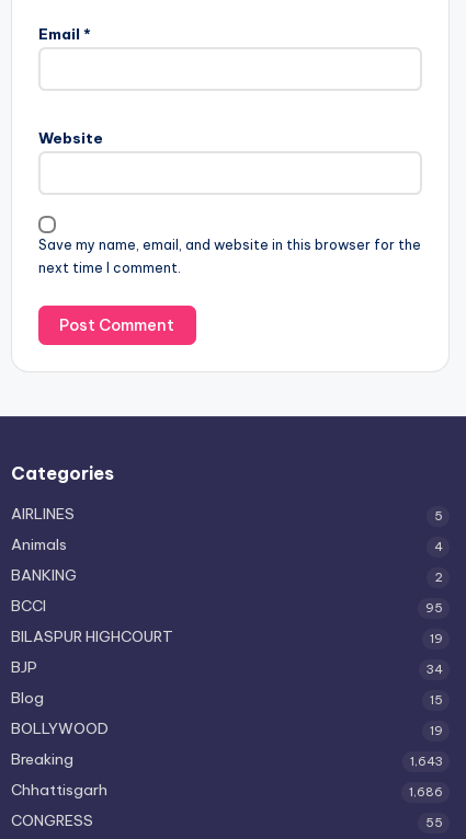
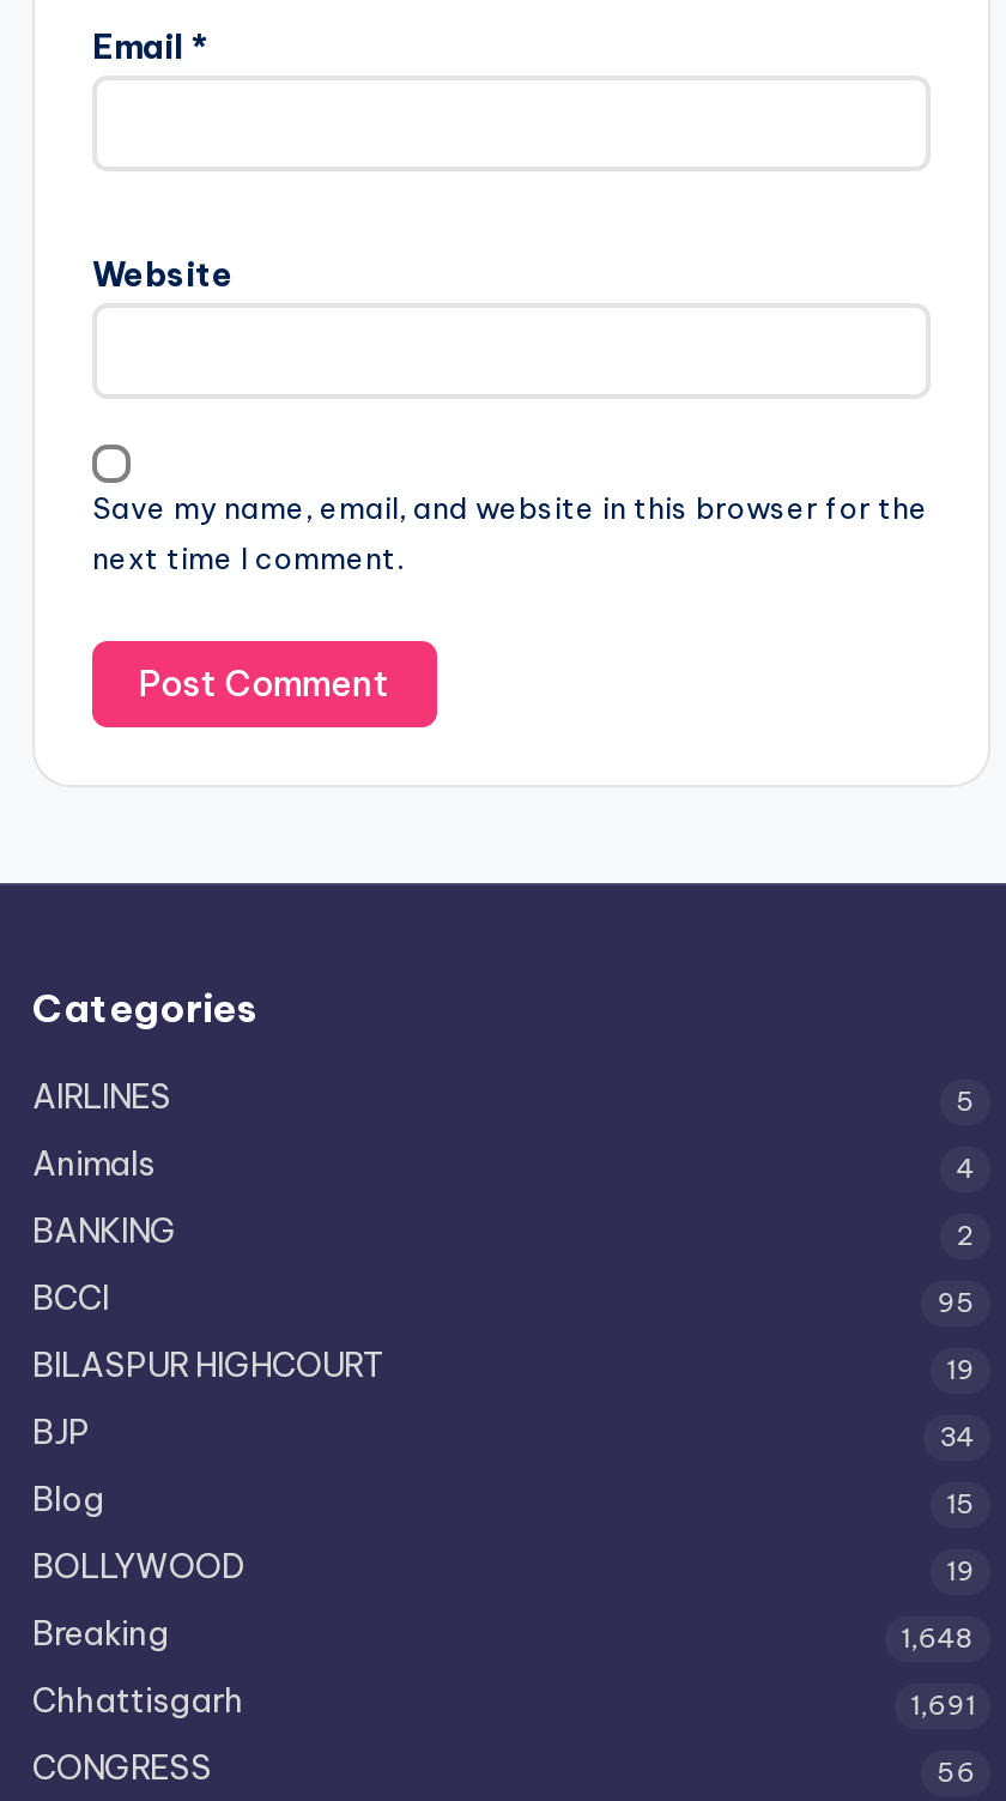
[410,753,443,769] 1,643 -> [901,1621,975,1654] 1,648
[409,784,443,799] 1,686 -> [910,1688,975,1721] 1,691
[425,815,443,830] 55 -> [937,1755,975,1789] 56

